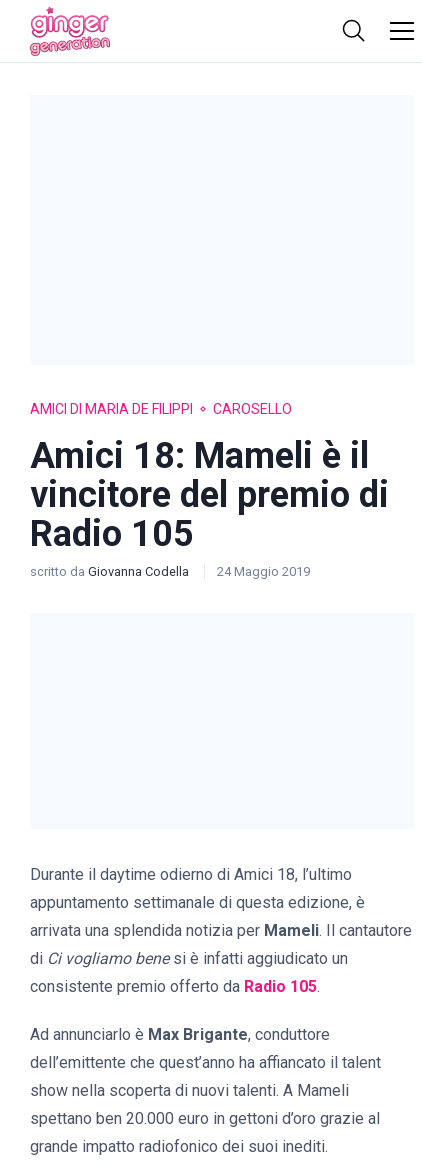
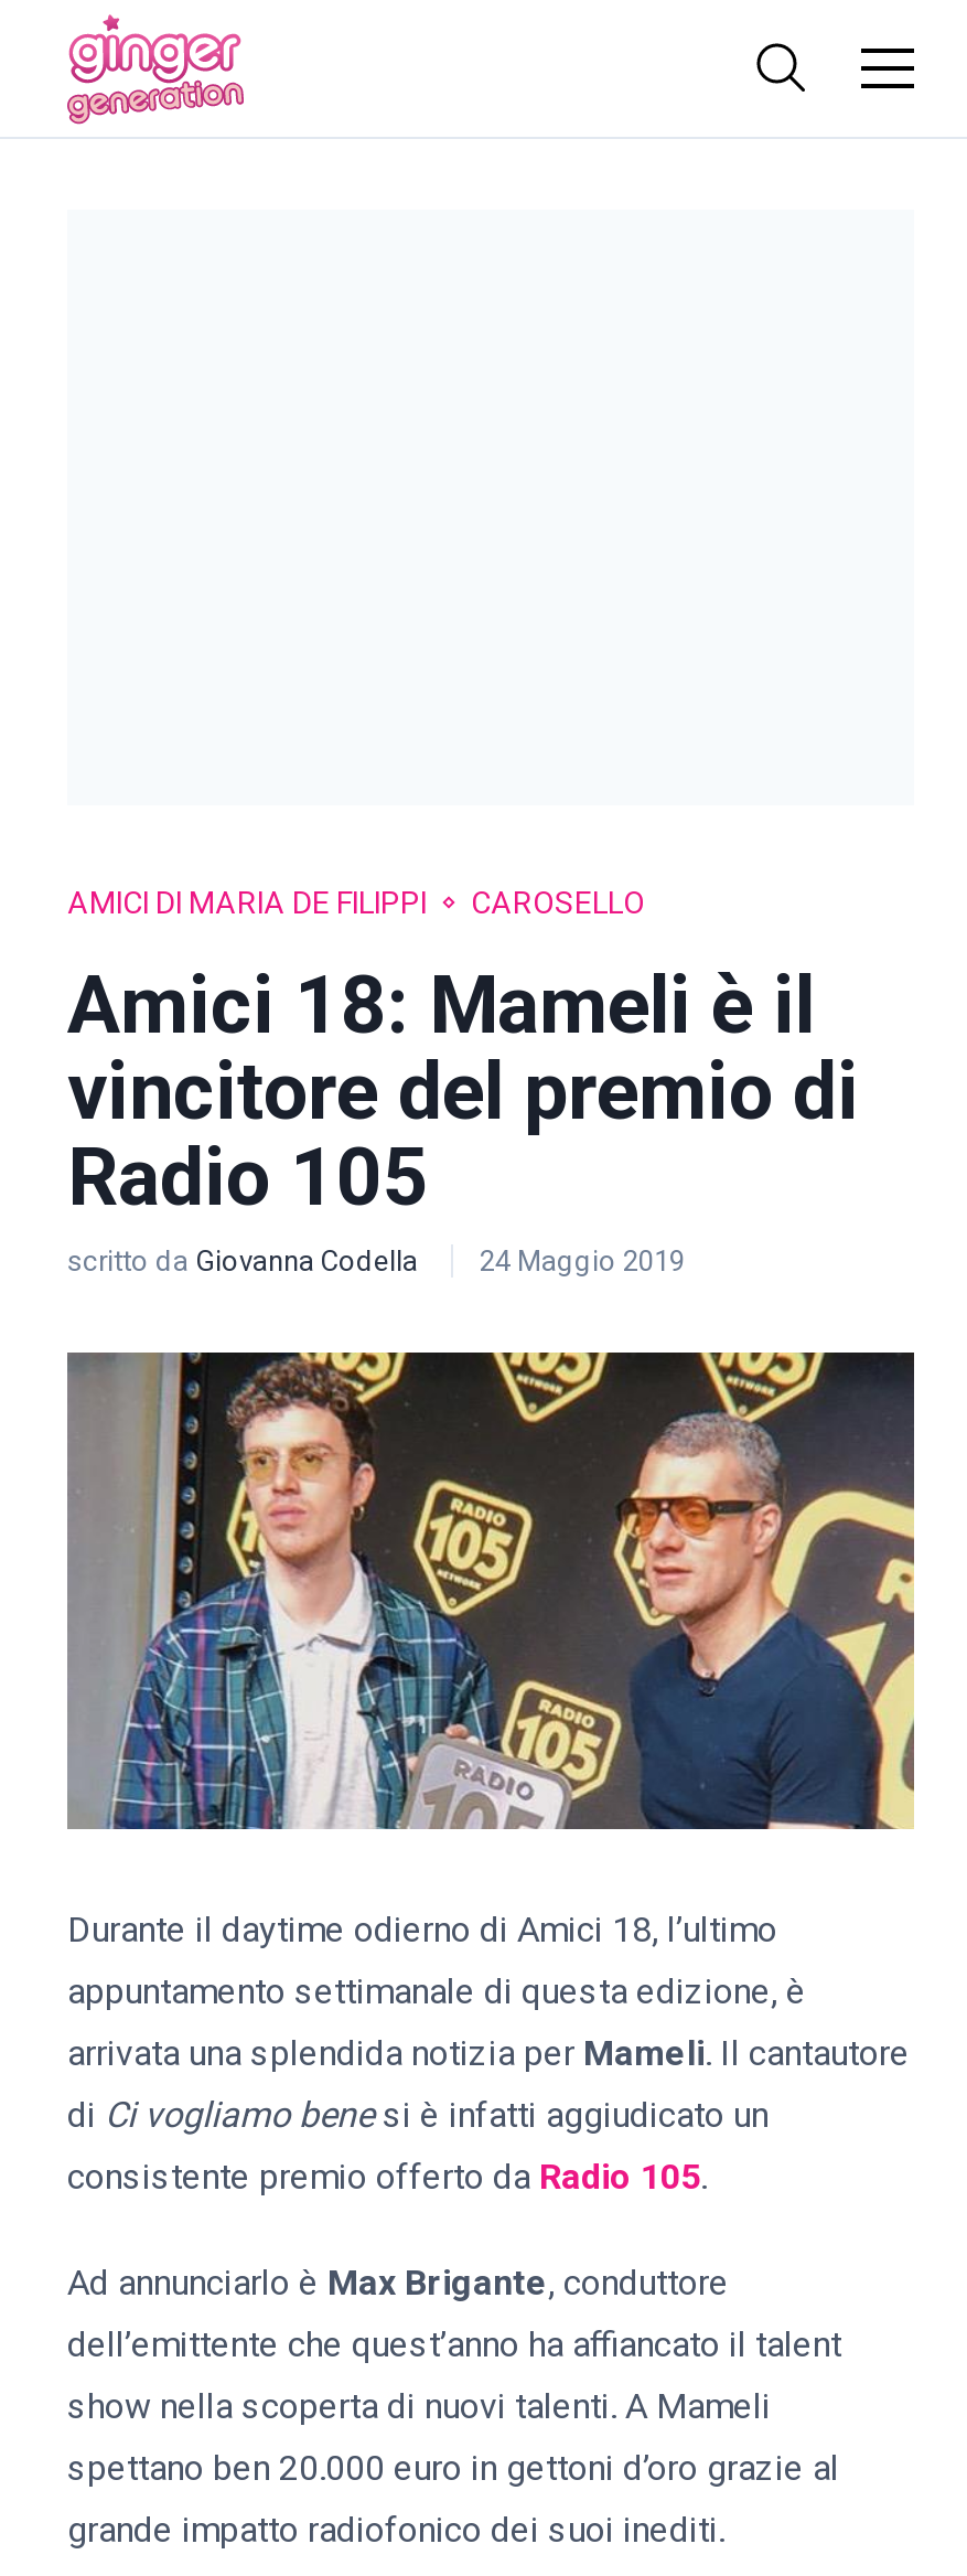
none -> [65,1350,916,1831] [image]

